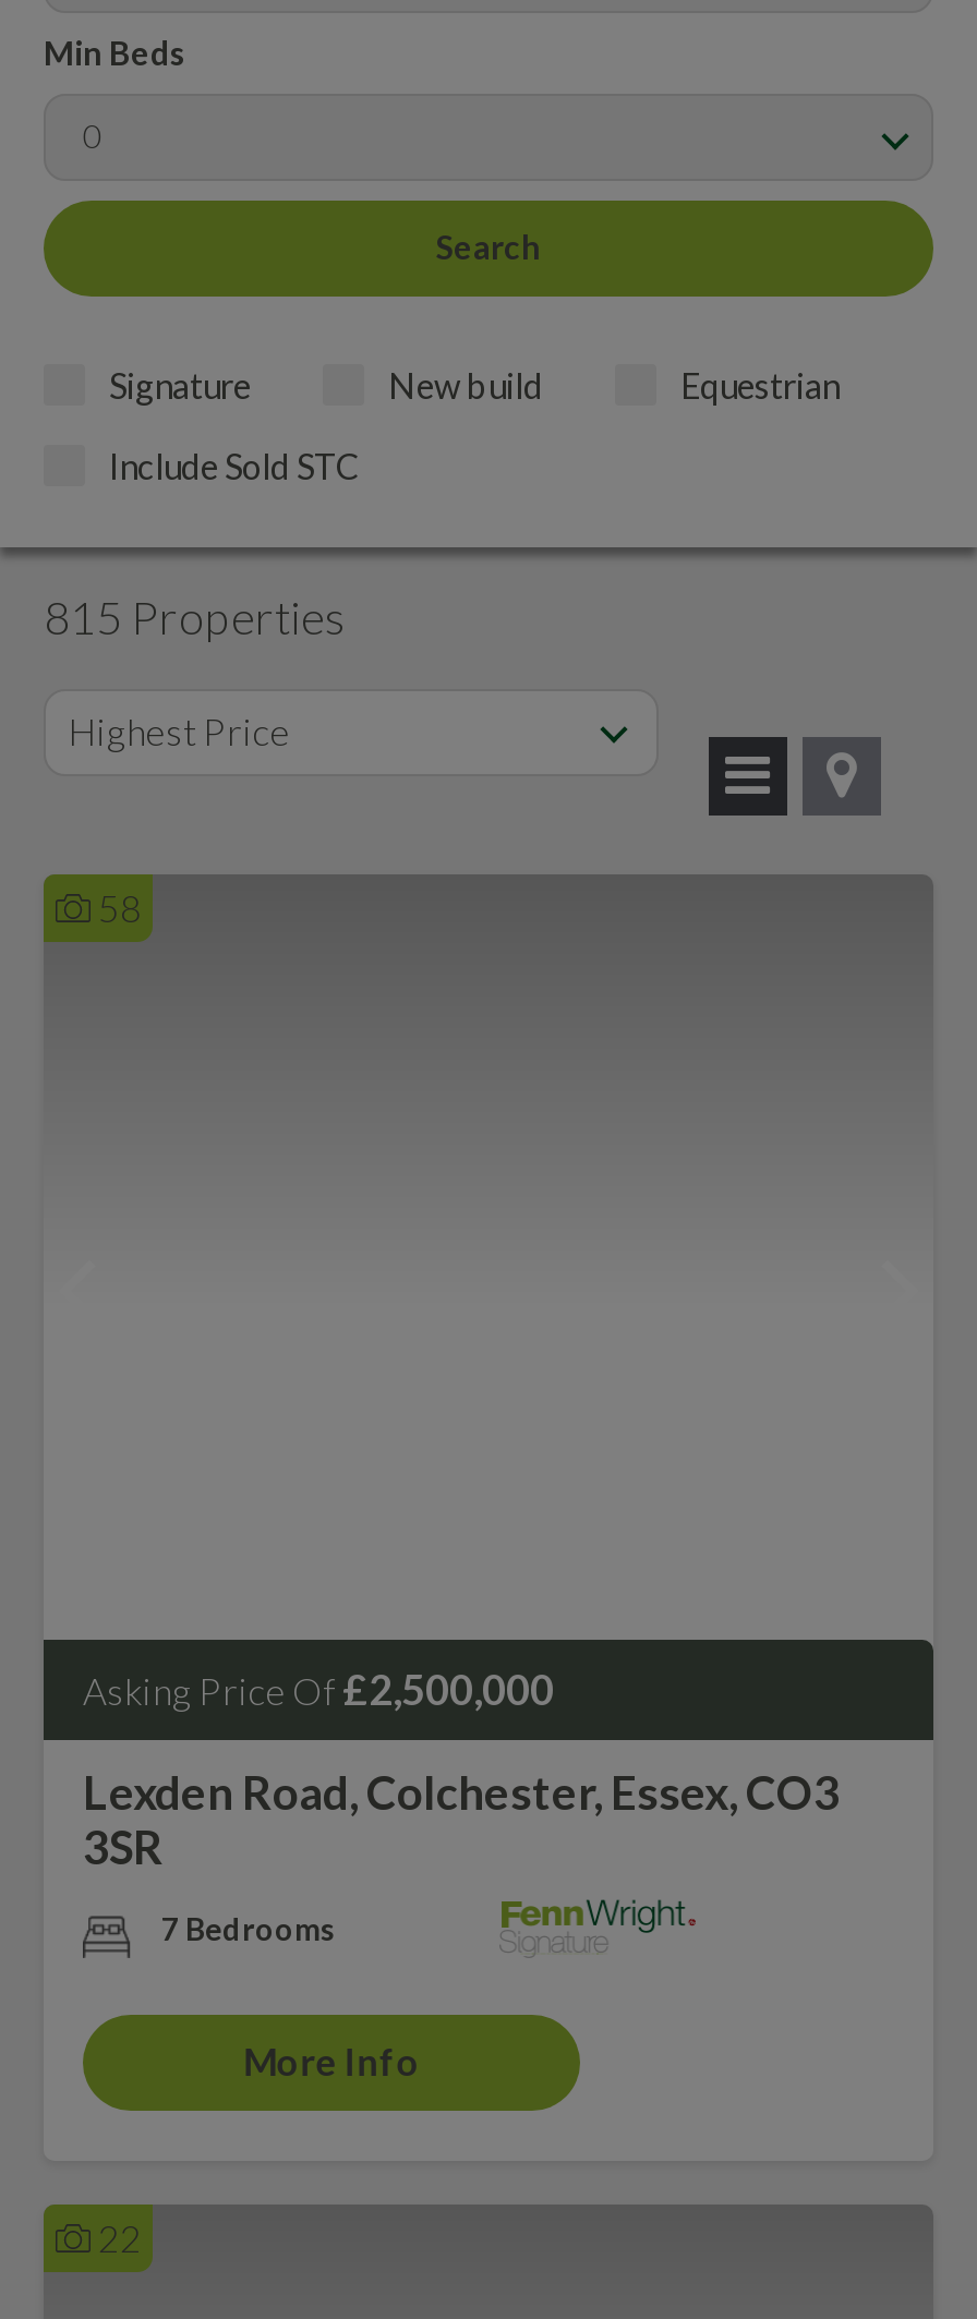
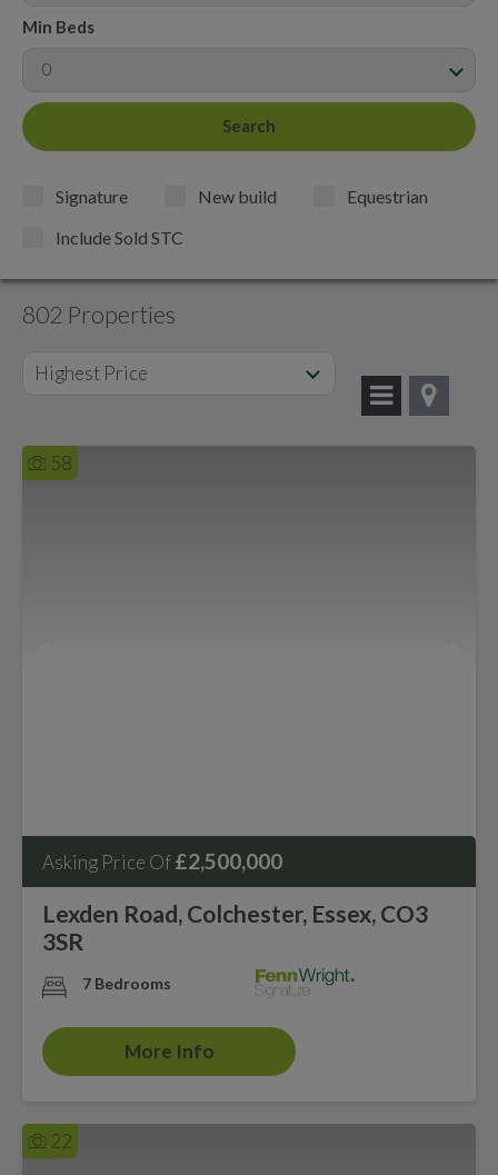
[44,589,345,643] 815 Properties -> [22,300,176,328] 802 Properties

